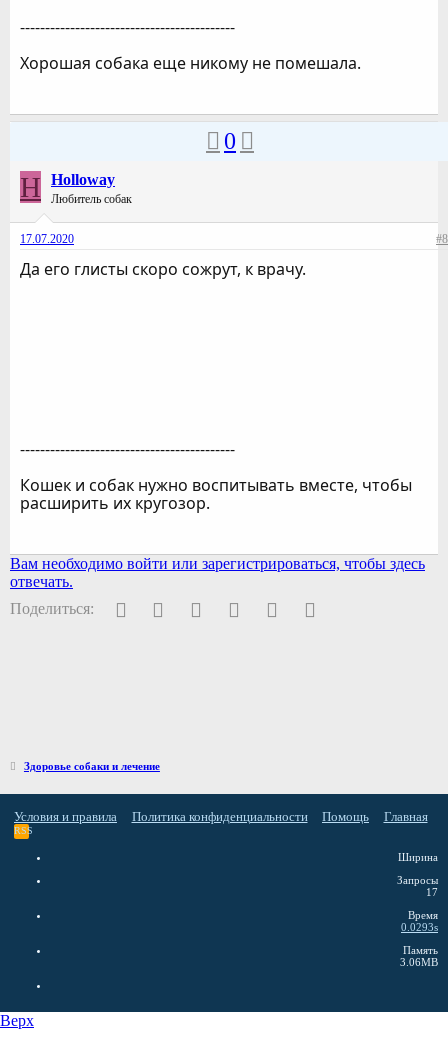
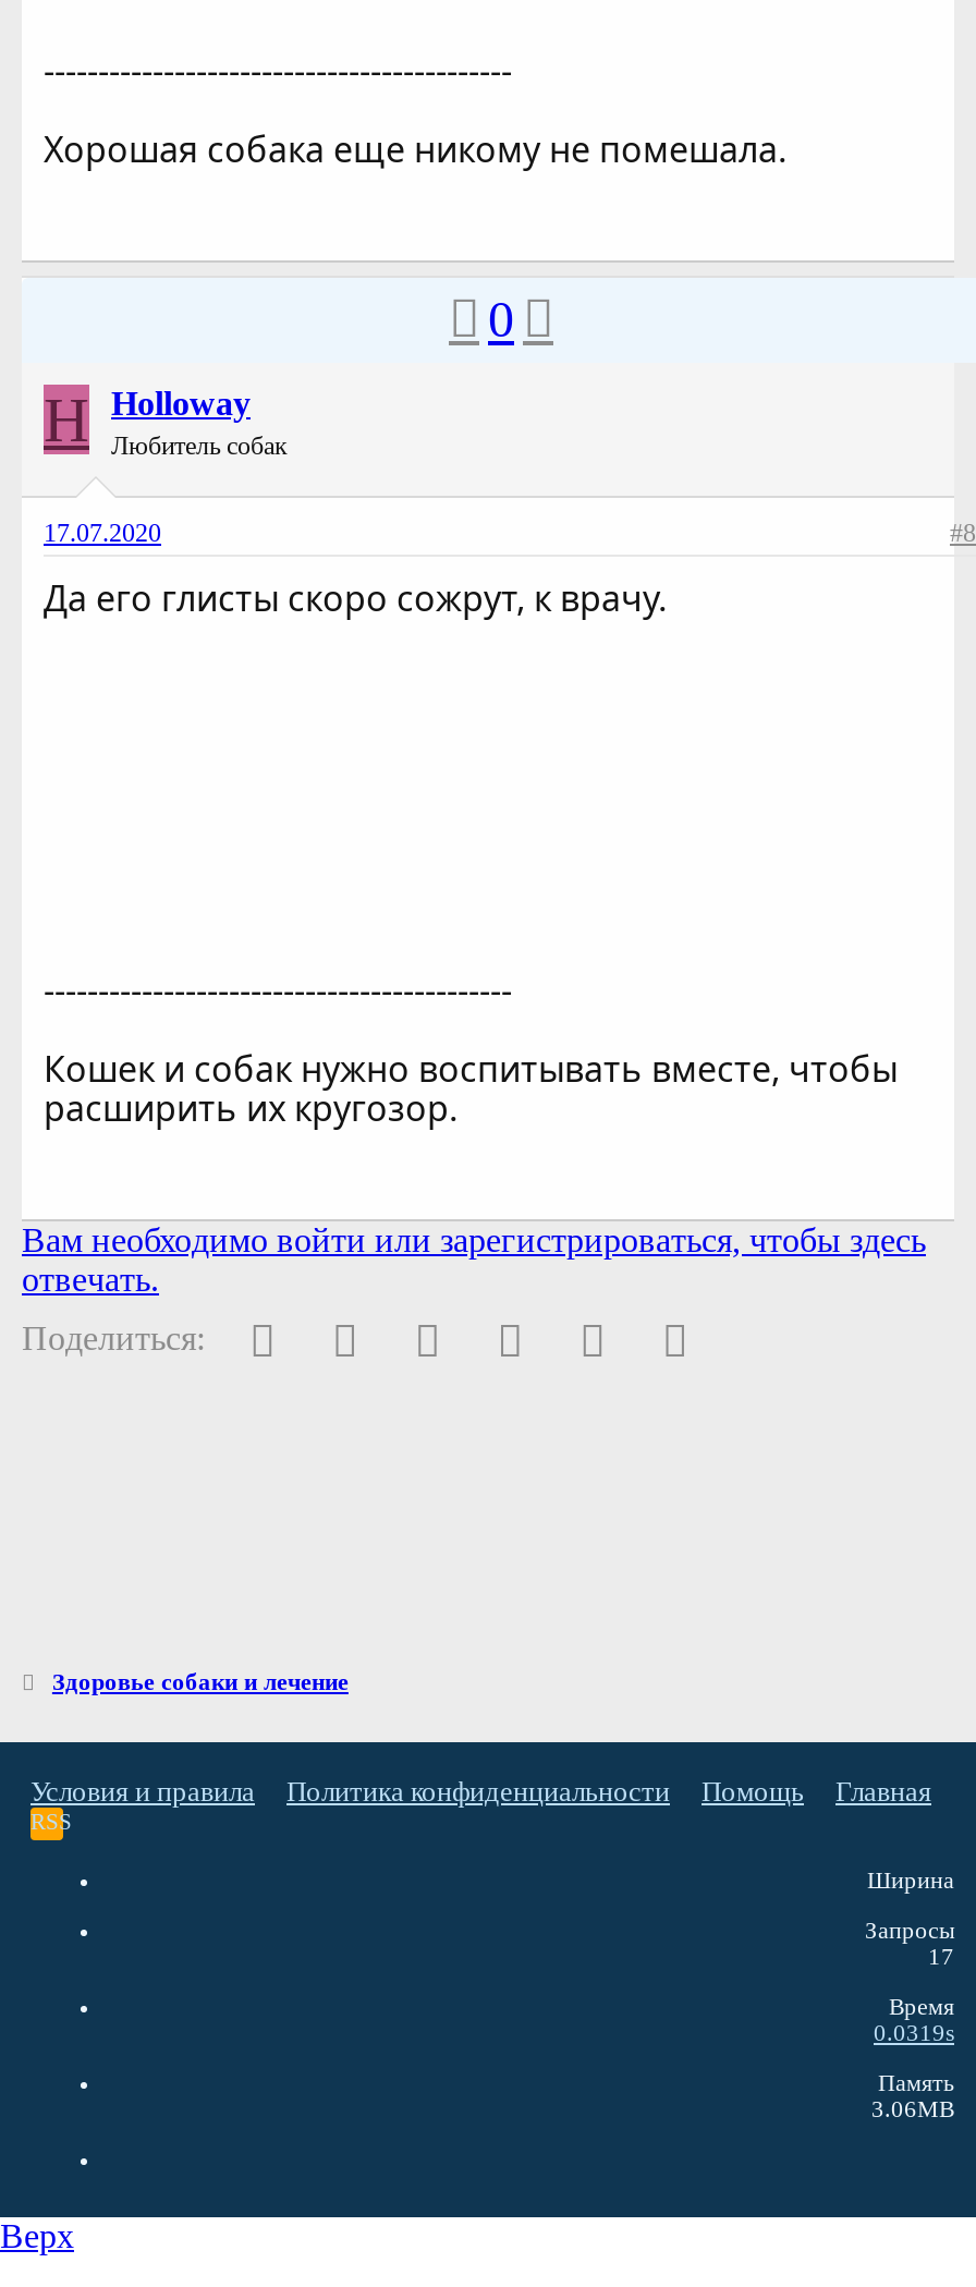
[401,921,438,933] 0.0293s -> [874,2019,954,2045] 0.0319s

